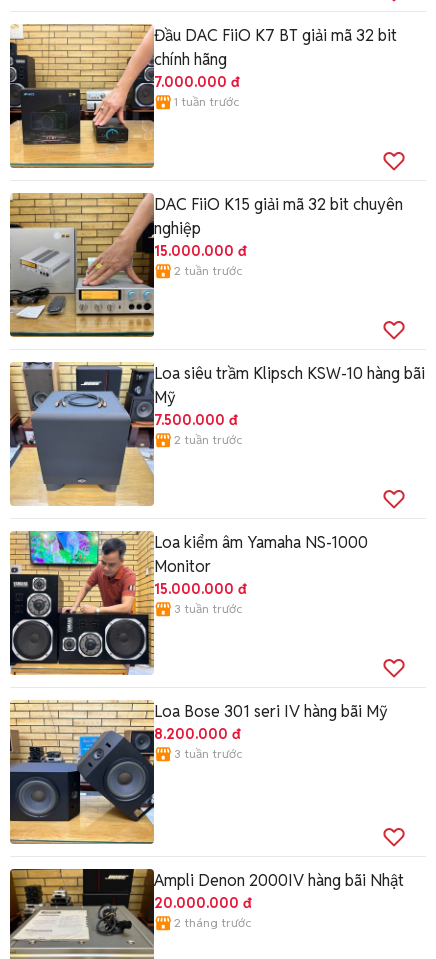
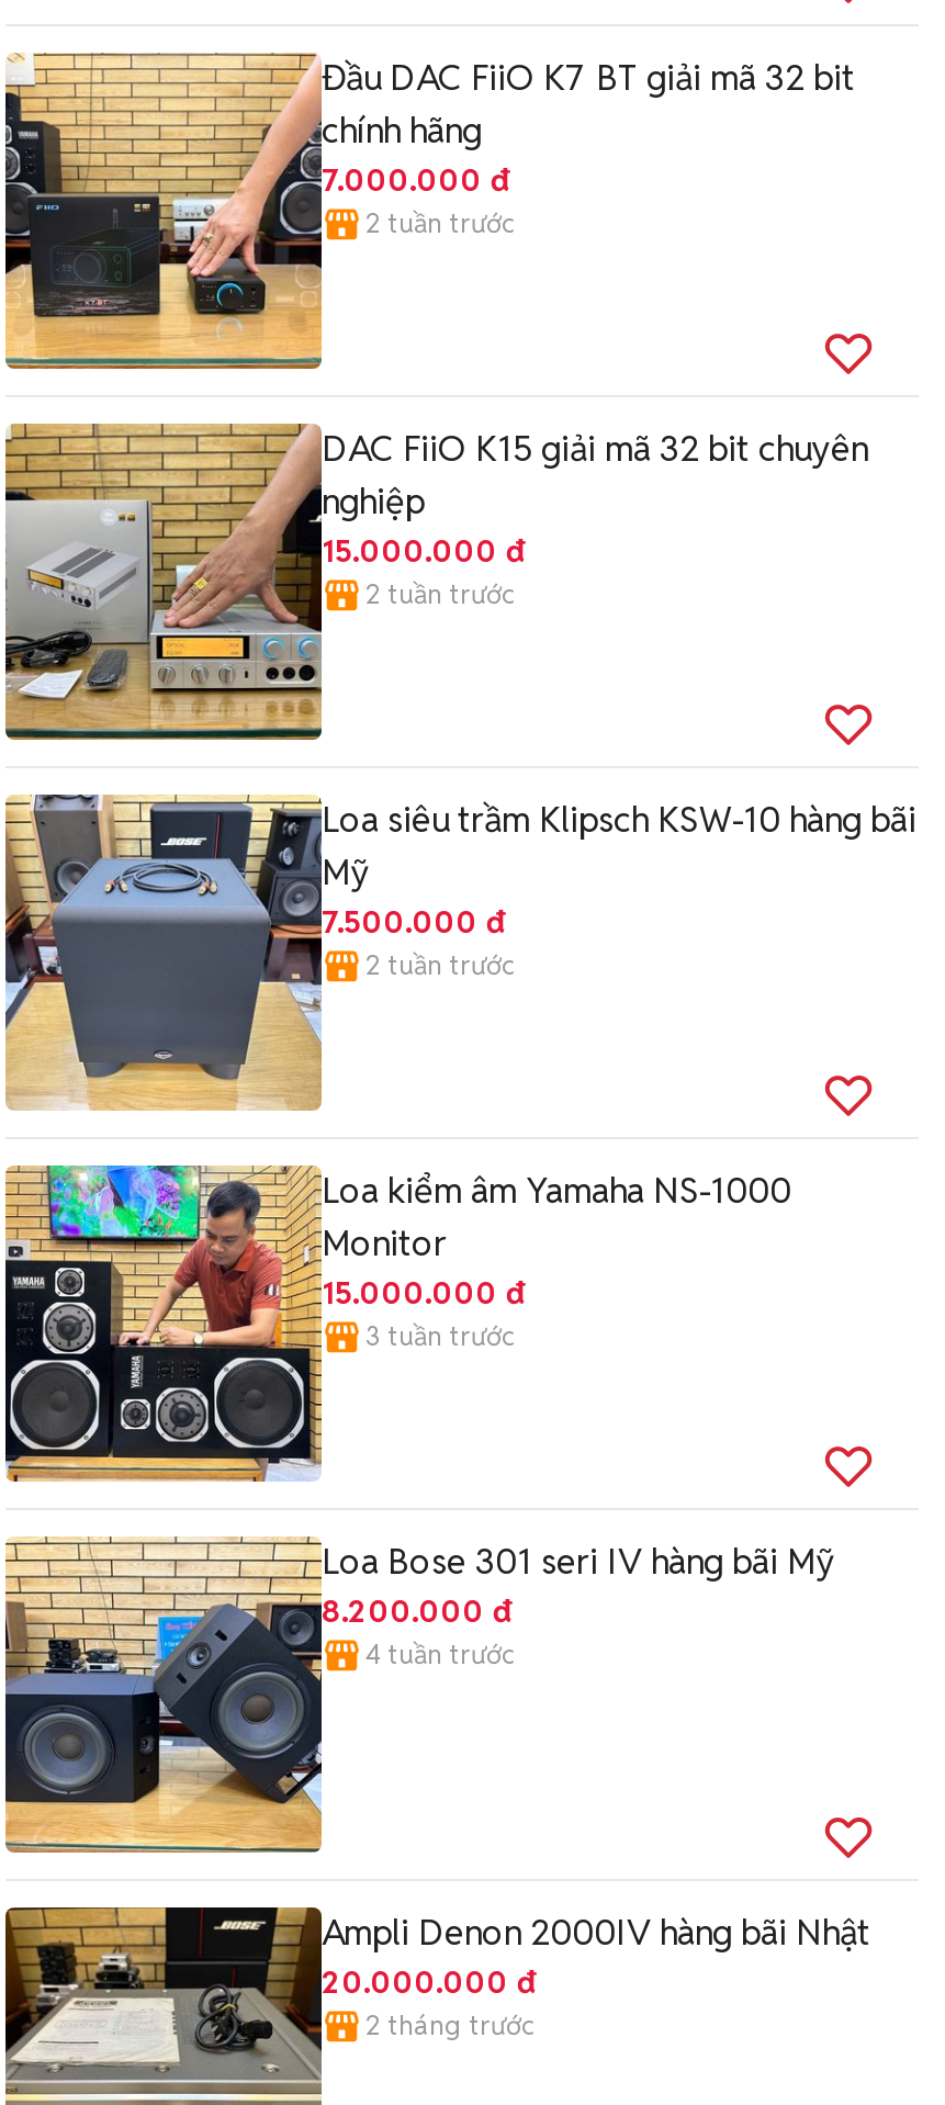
[174,94,239,109] 1 tuần trước -> [365,206,515,239] 2 tuần trước
[174,746,242,761] 3 tuần trước -> [365,1637,515,1670] 4 tuần trước

